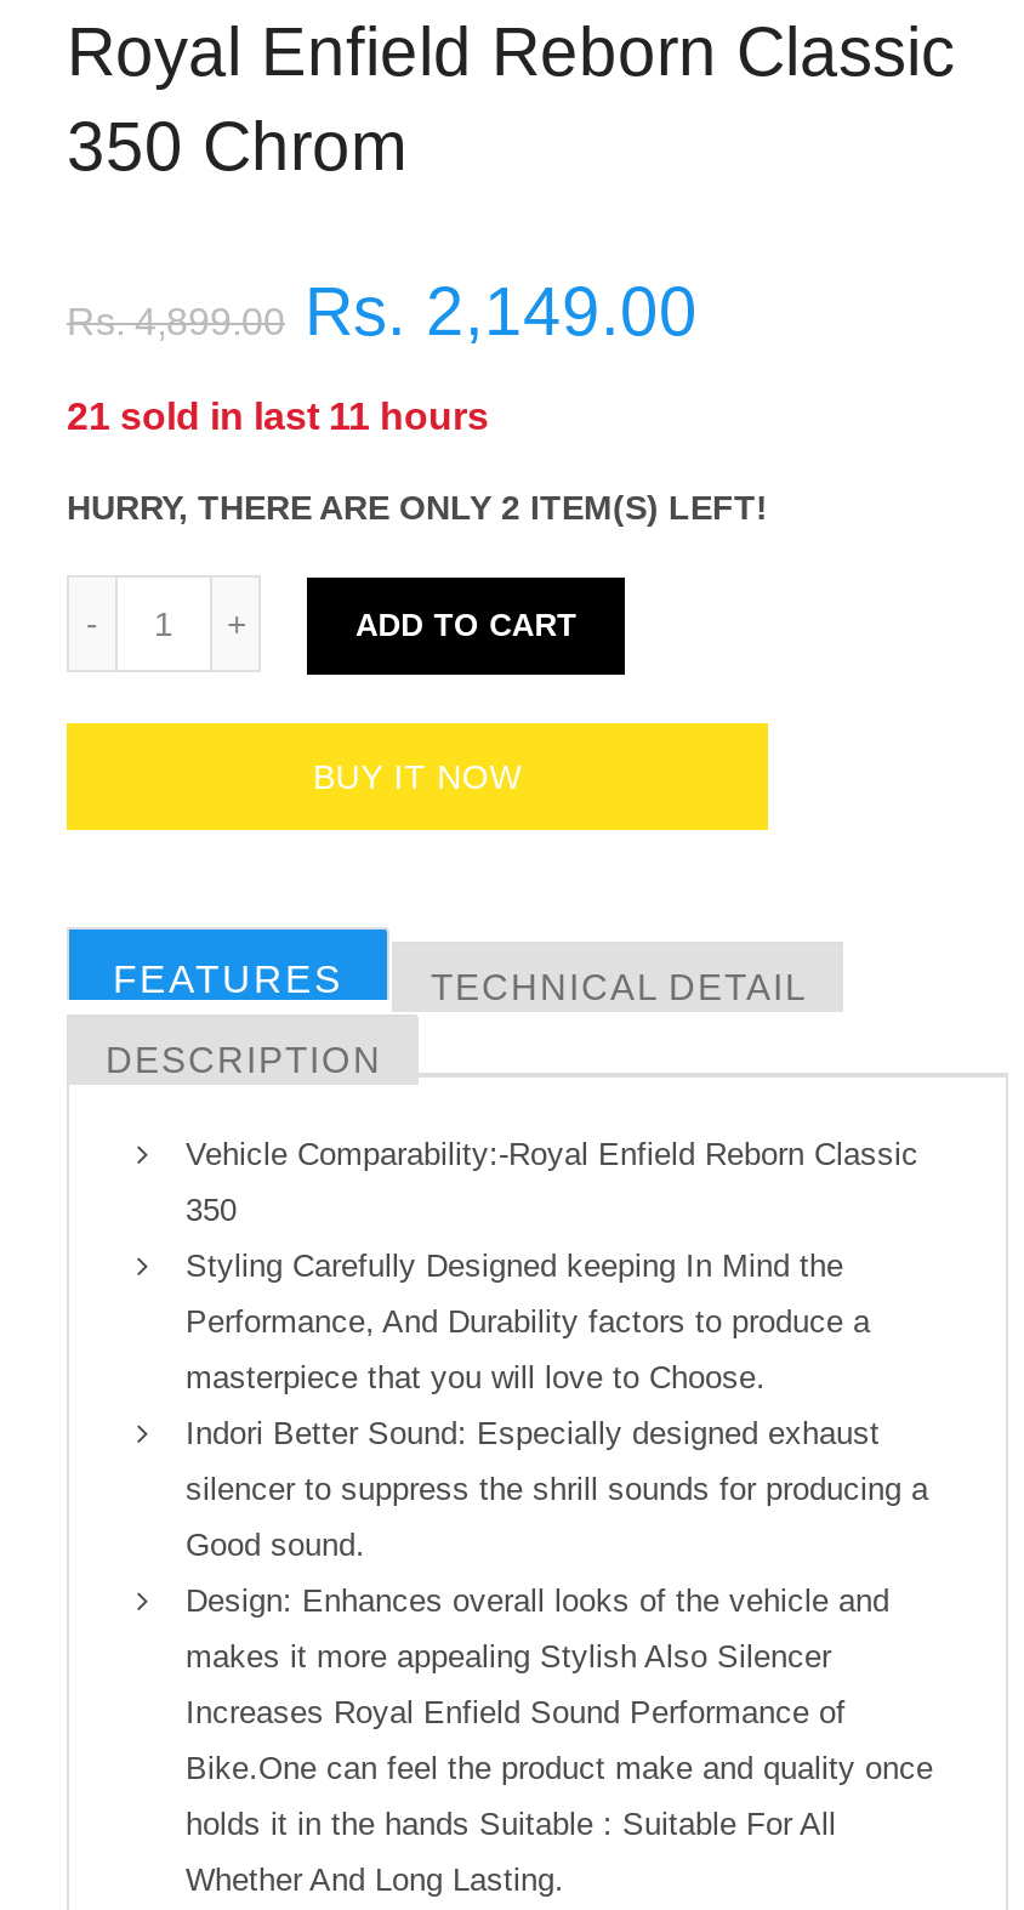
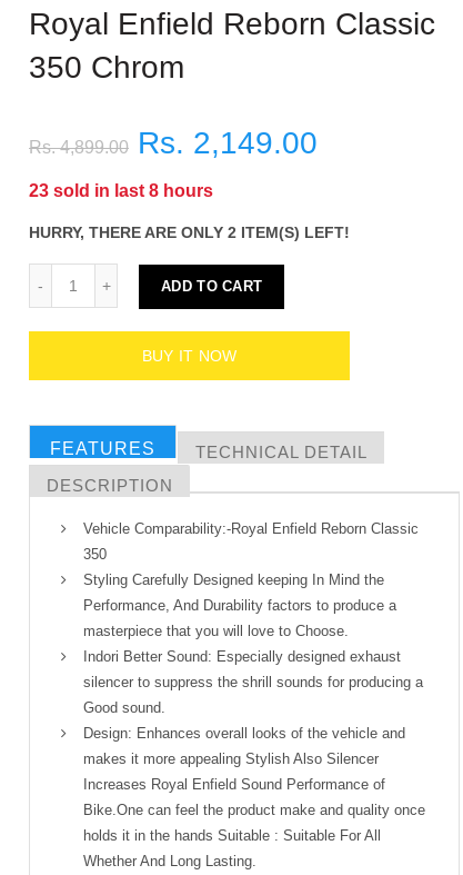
[67,396,489,437] 21 sold in last 11 hours -> [29,181,213,200] 23 sold in last 8 hours

